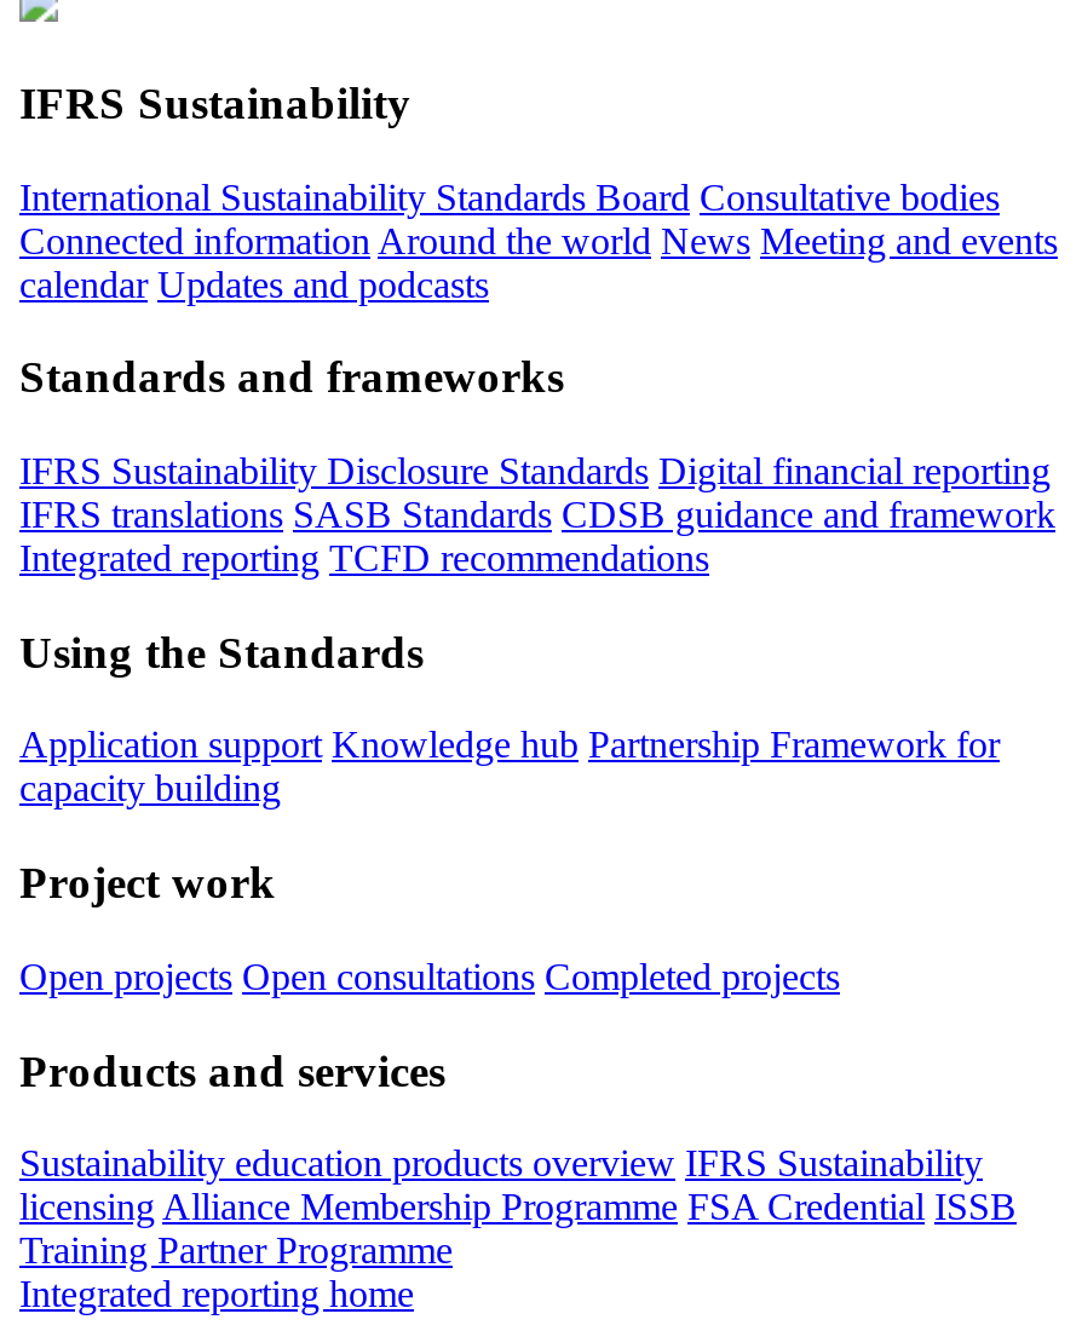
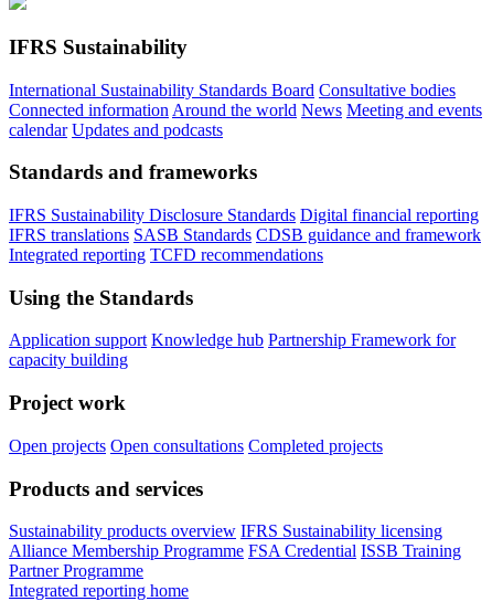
[19,1143,1017,1271] Sustainability education products overview IFRS Sustainability | licensing Alliance Membership Programme FSA Credential ISSB | Training Partner Programme -> [9,522,461,580] Sustainability products overview IFRS Sustainability licensing | Alliance Membership Programme FSA Credential ISSB Training | Partner Programme

